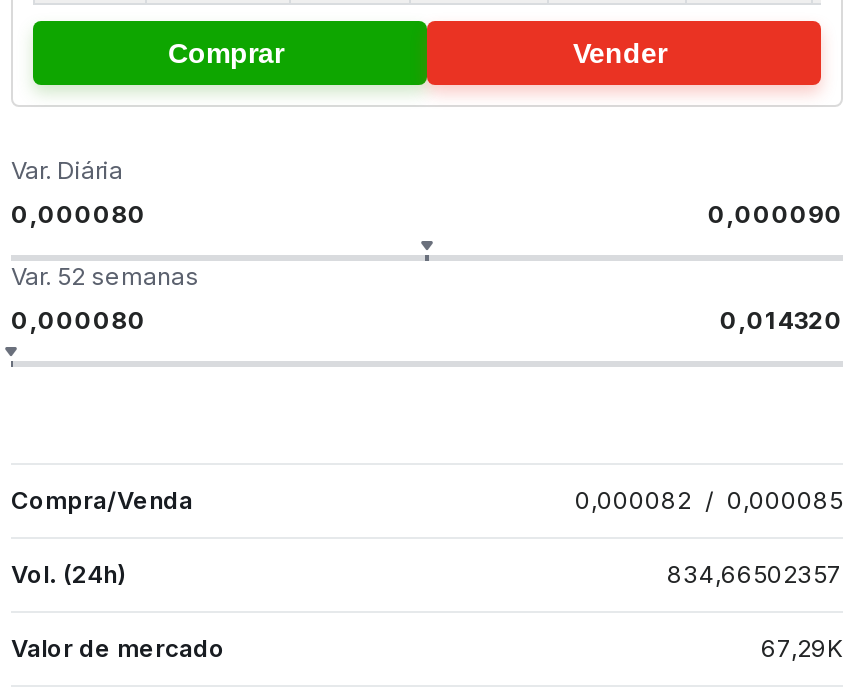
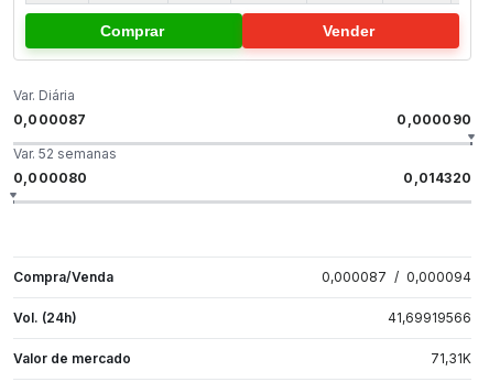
[11,199,146,229] 0,000080 -> [13,111,87,127] 0,000087
[575,485,843,515] 0,000082 / 0,000085 -> [322,268,471,285] 0,000087 / 0,000094
[667,559,843,589] 834,66502357 -> [388,309,471,326] 41,69919566
[761,633,843,663] 67,29K -> [431,350,471,366] 71,31K

